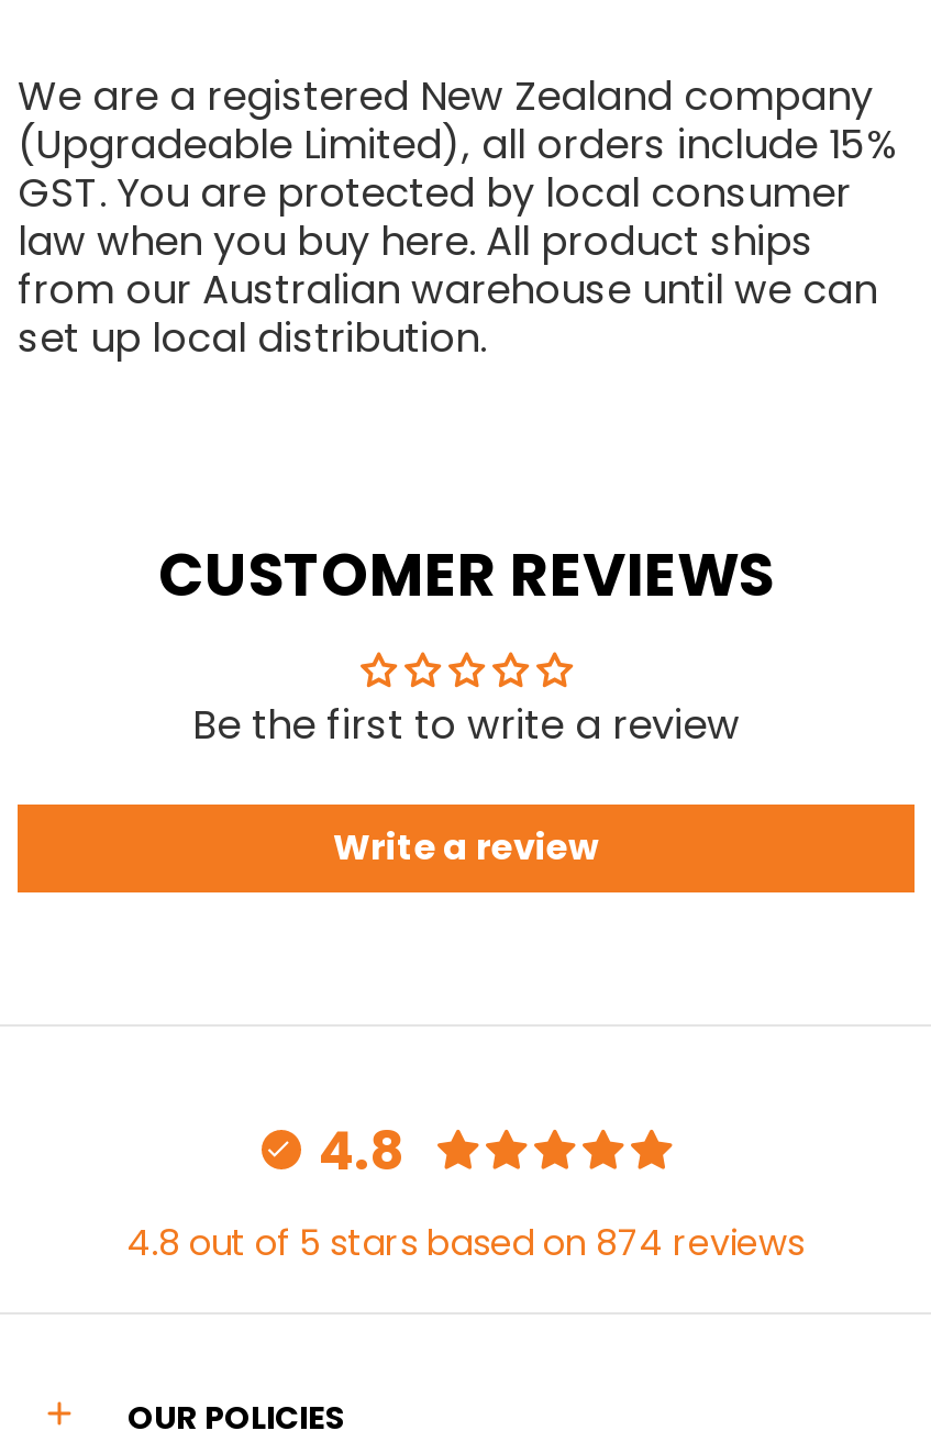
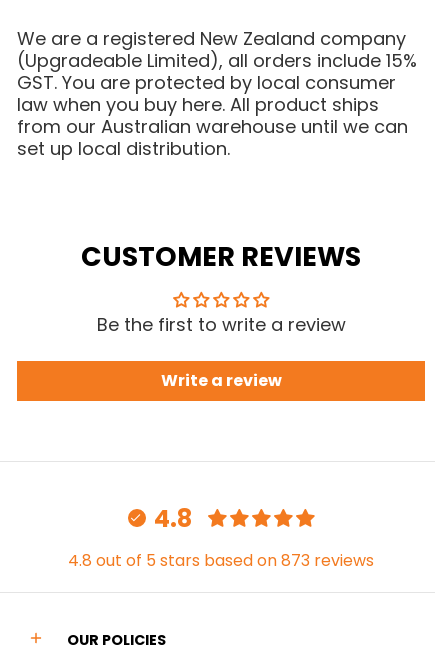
[128,1218,805,1268] 4.8 out of 5 stars based on 874 reviews -> [68,549,374,572] 4.8 out of 5 stars based on 873 reviews

